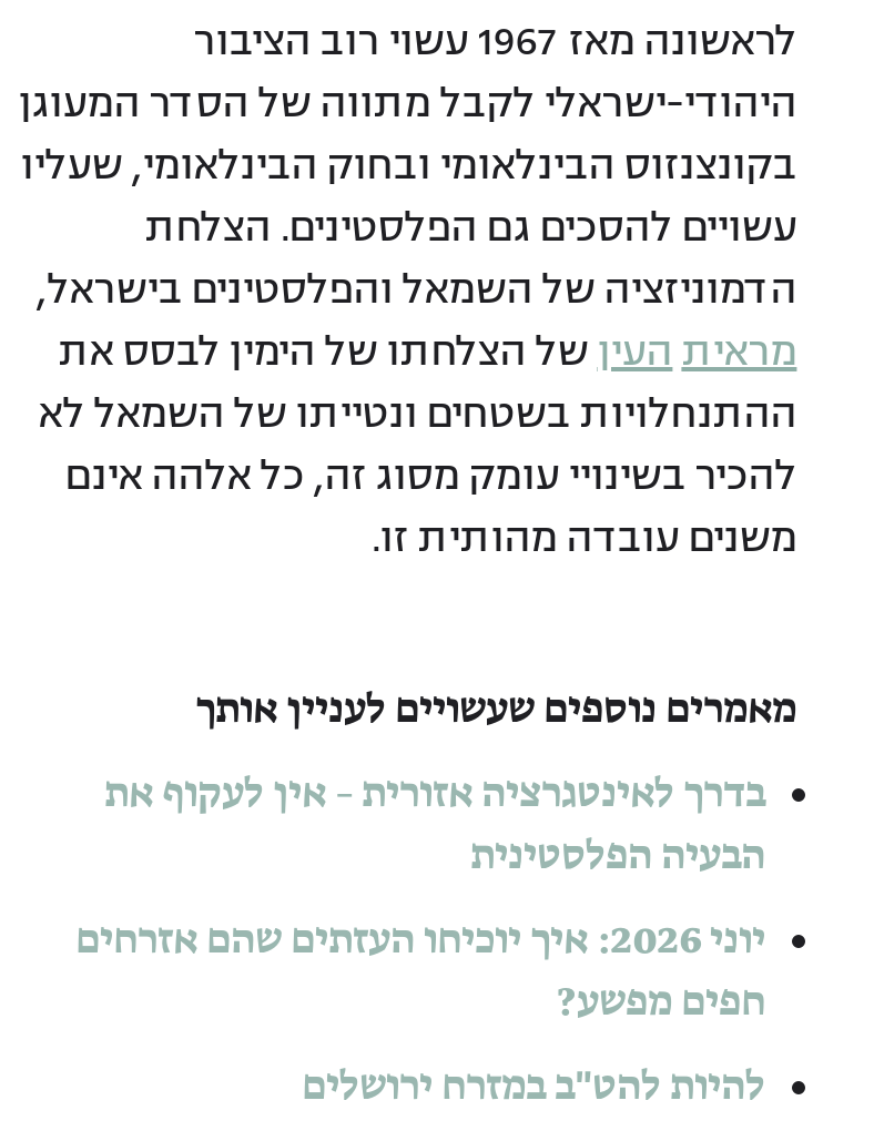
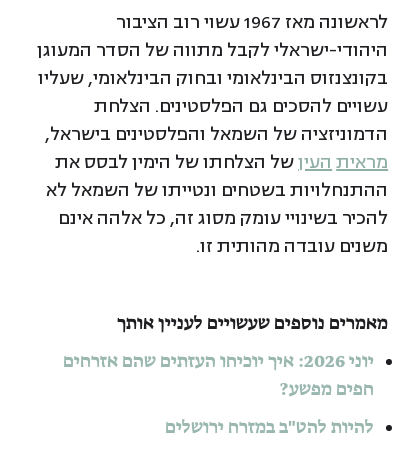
[105,768,766,884] בדרך לאינטגרציה אזורית – אין לעקוף את | הבעיה הפלסטינית -> none

